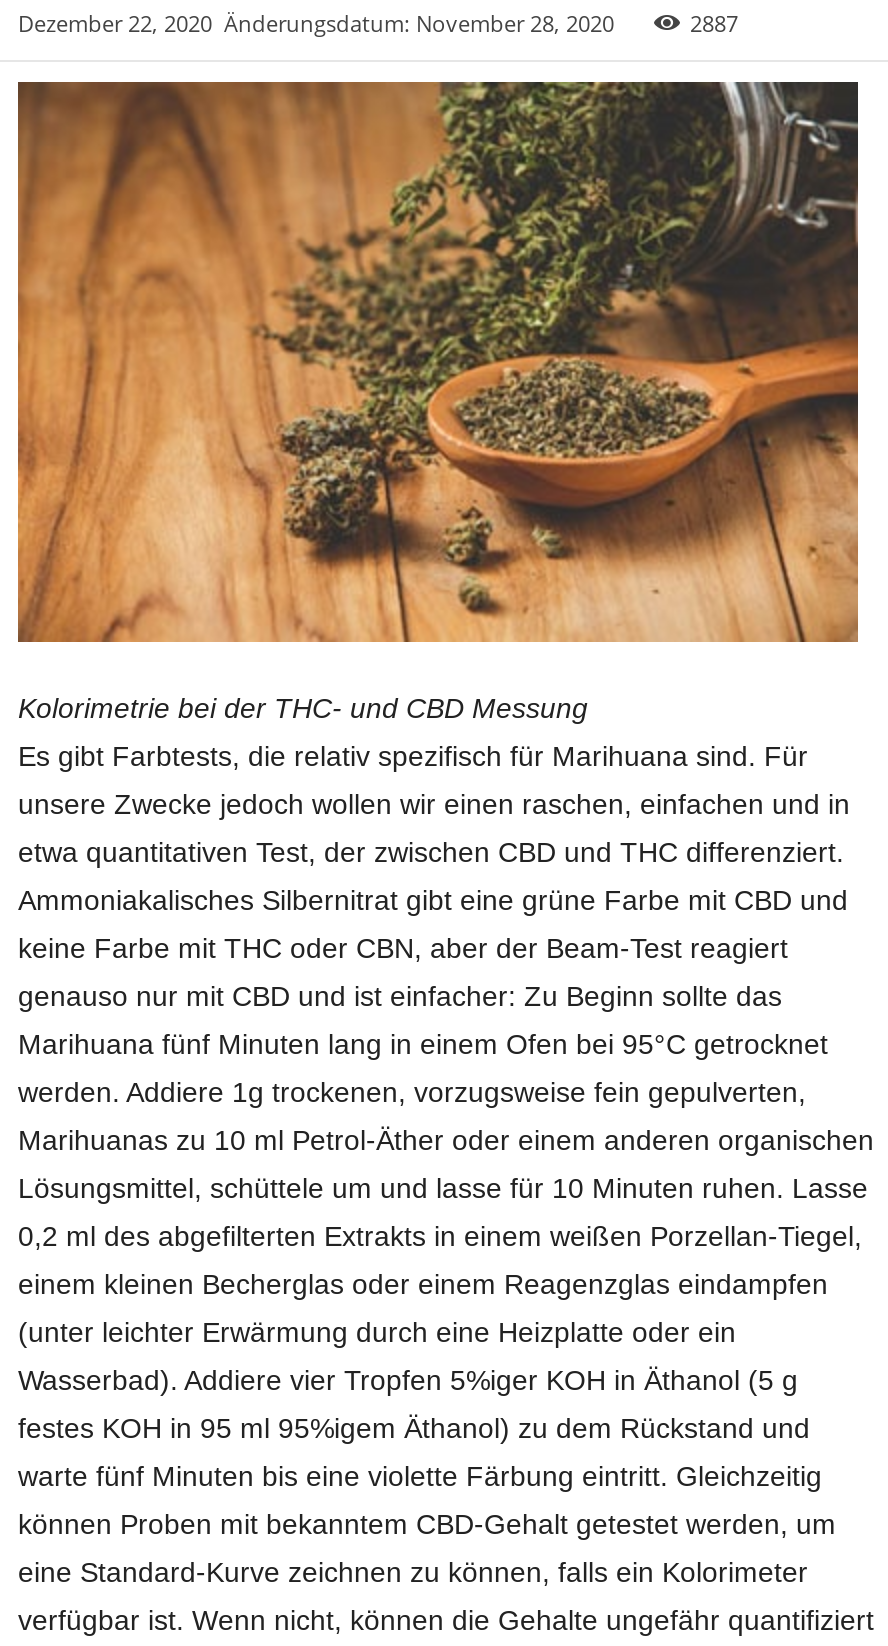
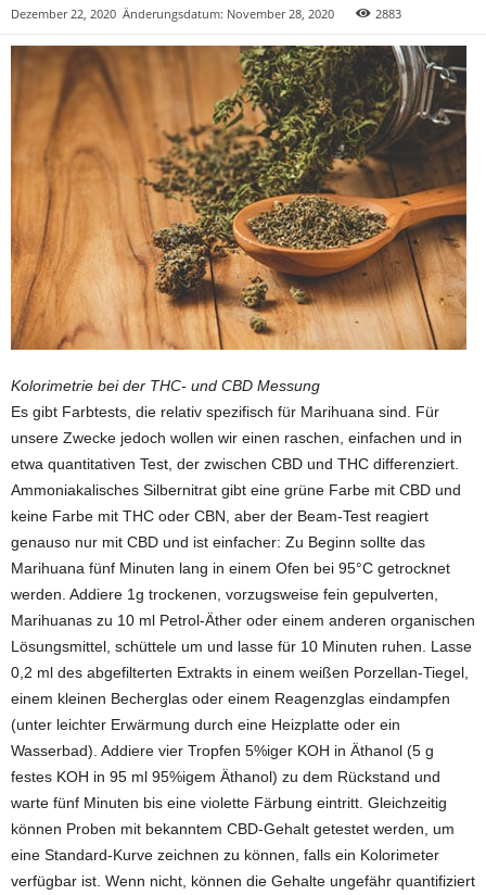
[690,8,738,38] 2887 -> [375,5,401,22] 2883

